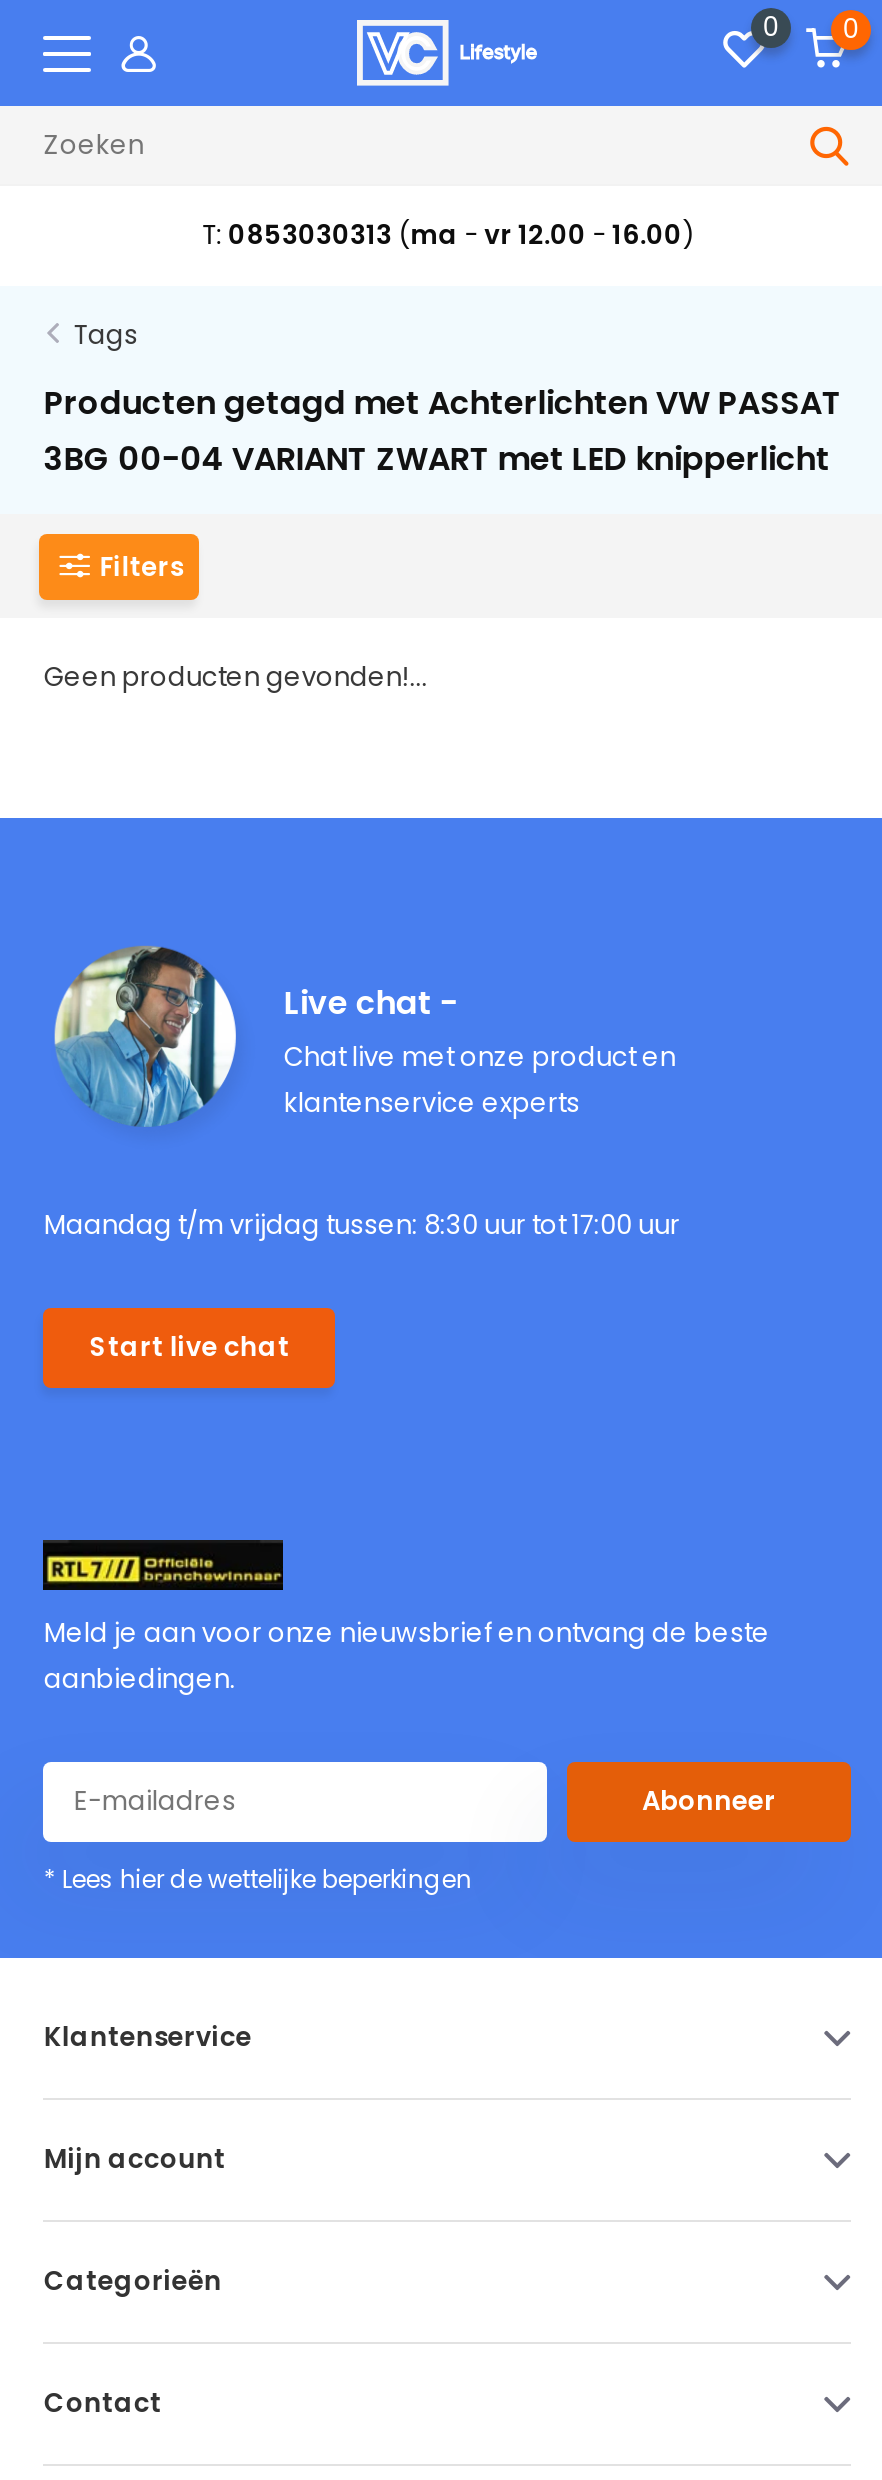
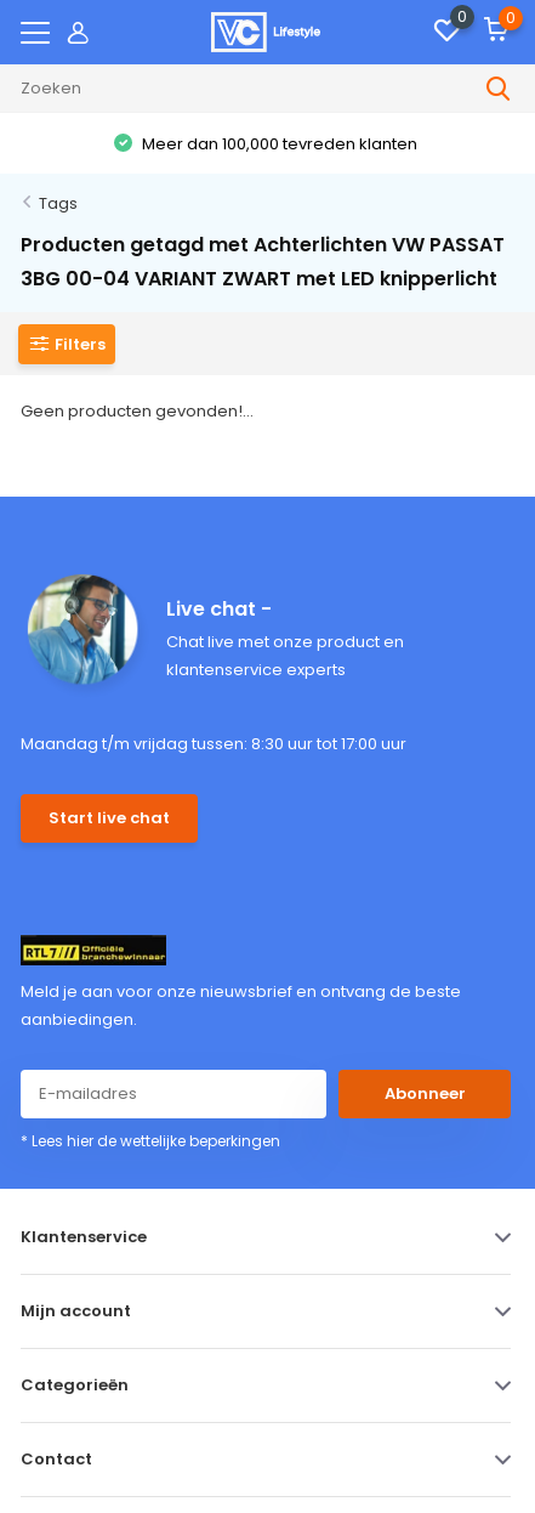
[202,216,694,254] T: 0853030313 (ma - vr 12.00 - 16.00) -> [139,132,418,155] Meer dan 100,000 tevreden klanten

